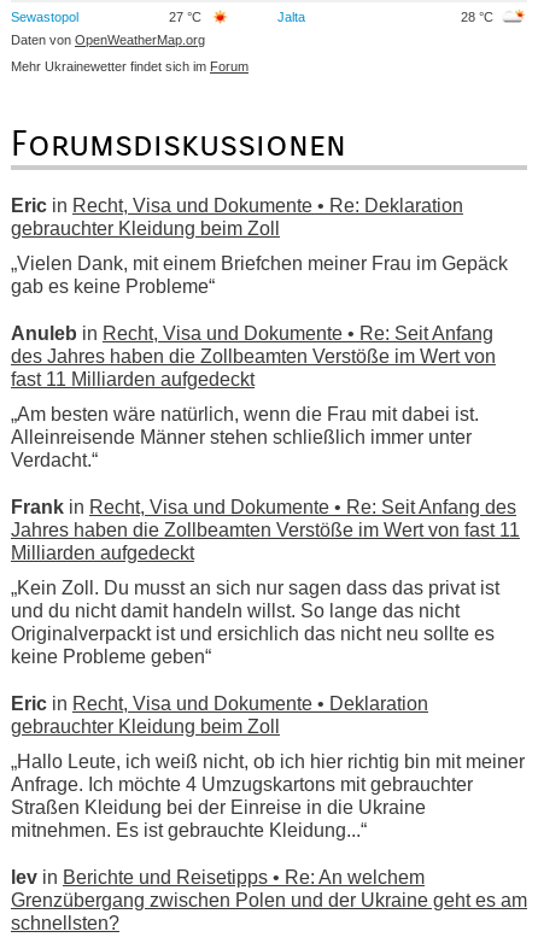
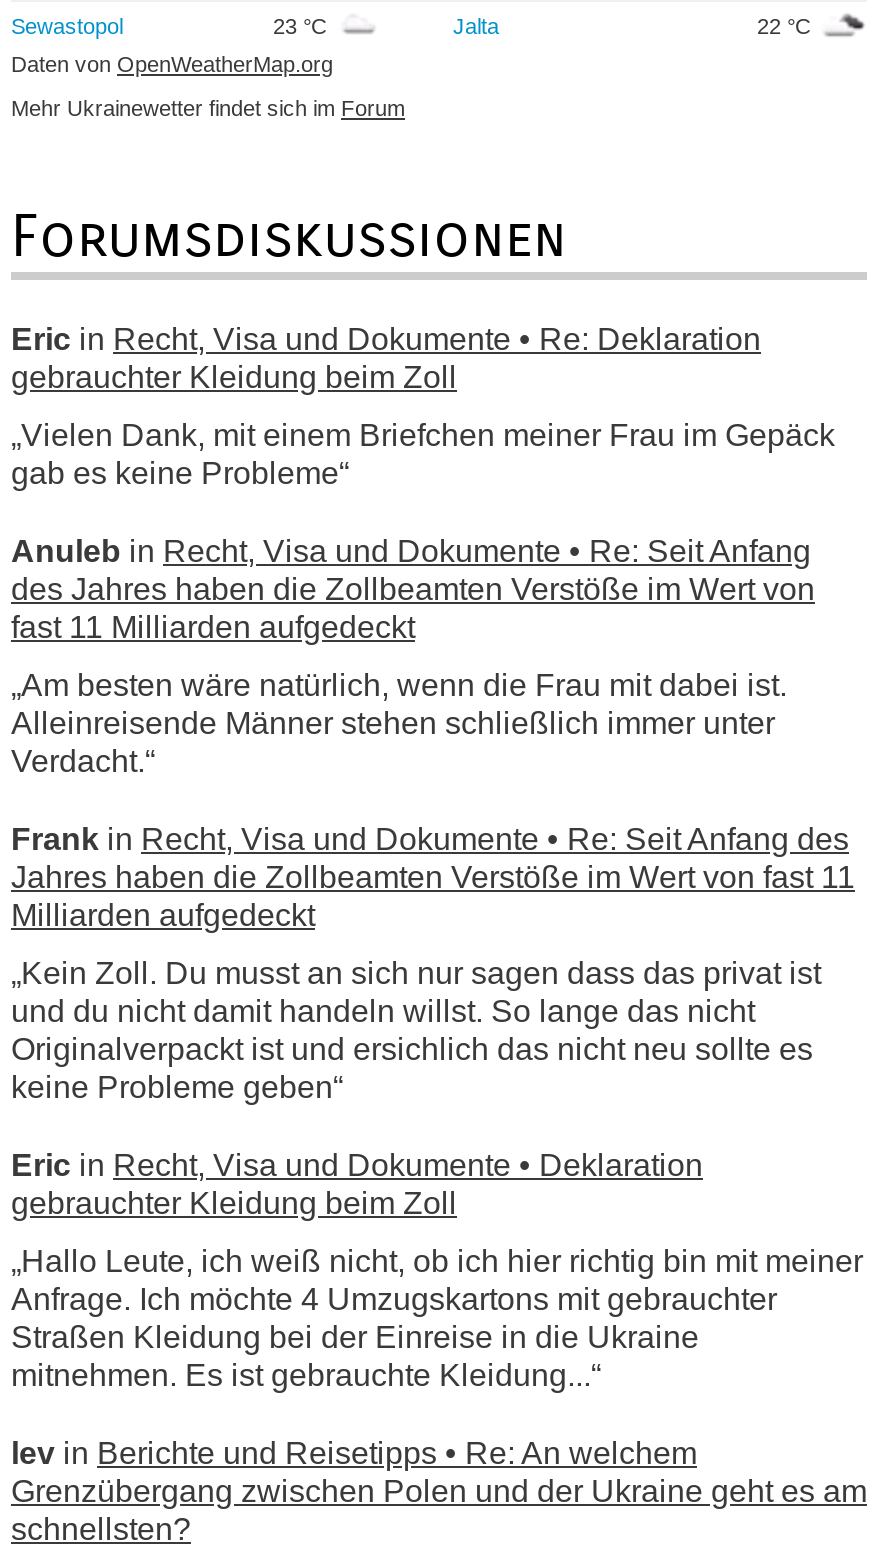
[169,9,205,24] 27 °C -> [273,13,333,37] 23 °C
[461,9,497,24] 28 °C -> [757,13,817,37] 22 °C

